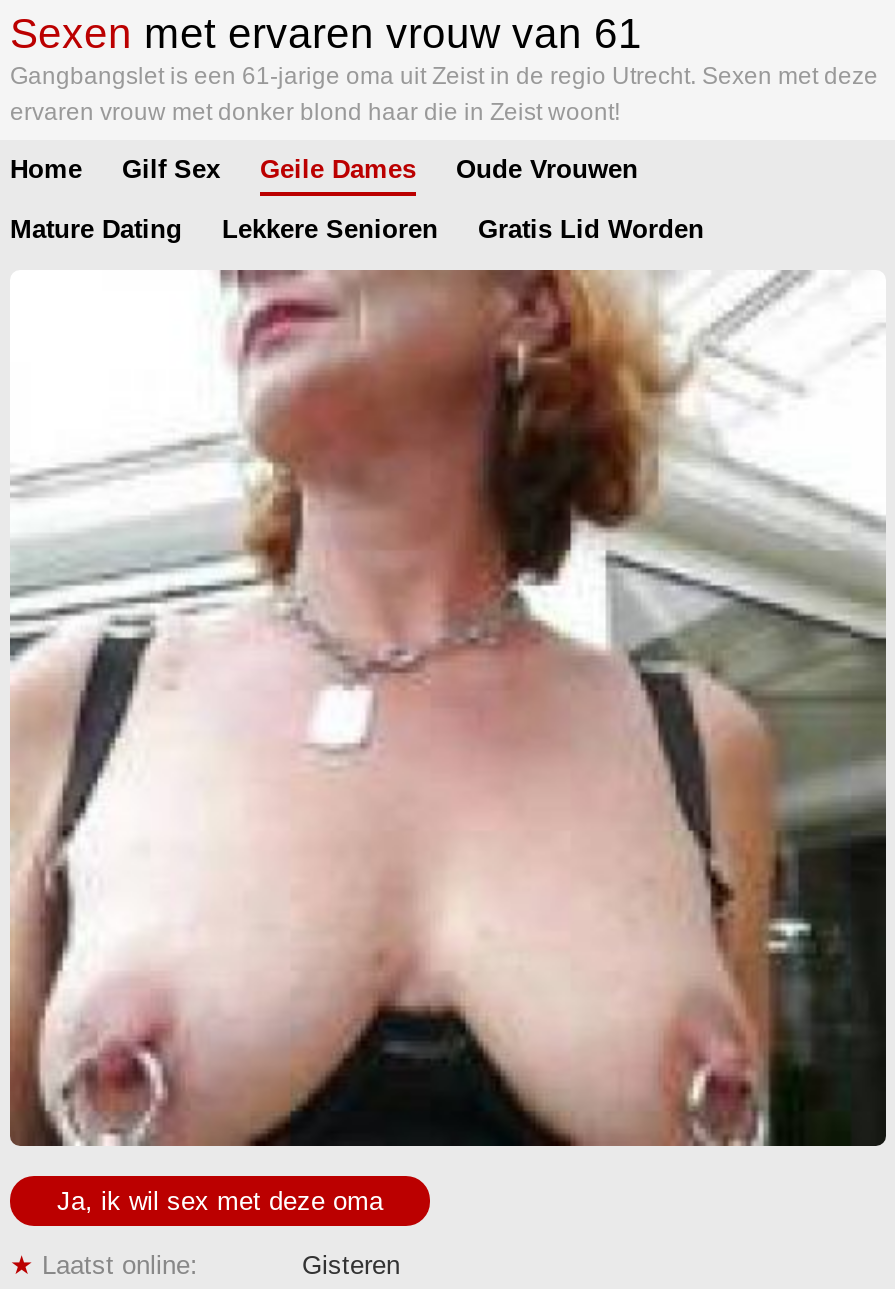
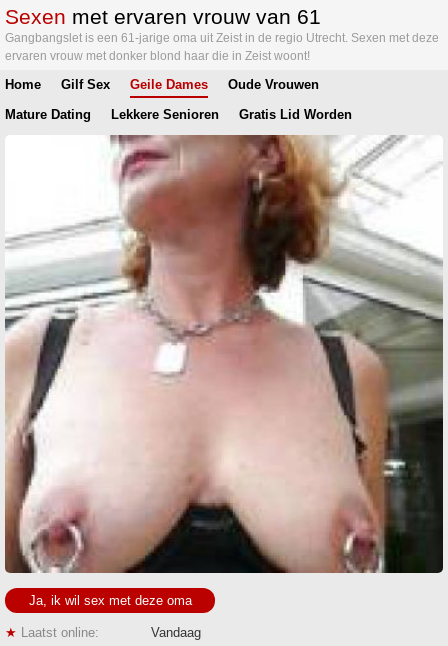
[302,1250,400,1280] Gisteren -> [151,625,201,640] Vandaag

